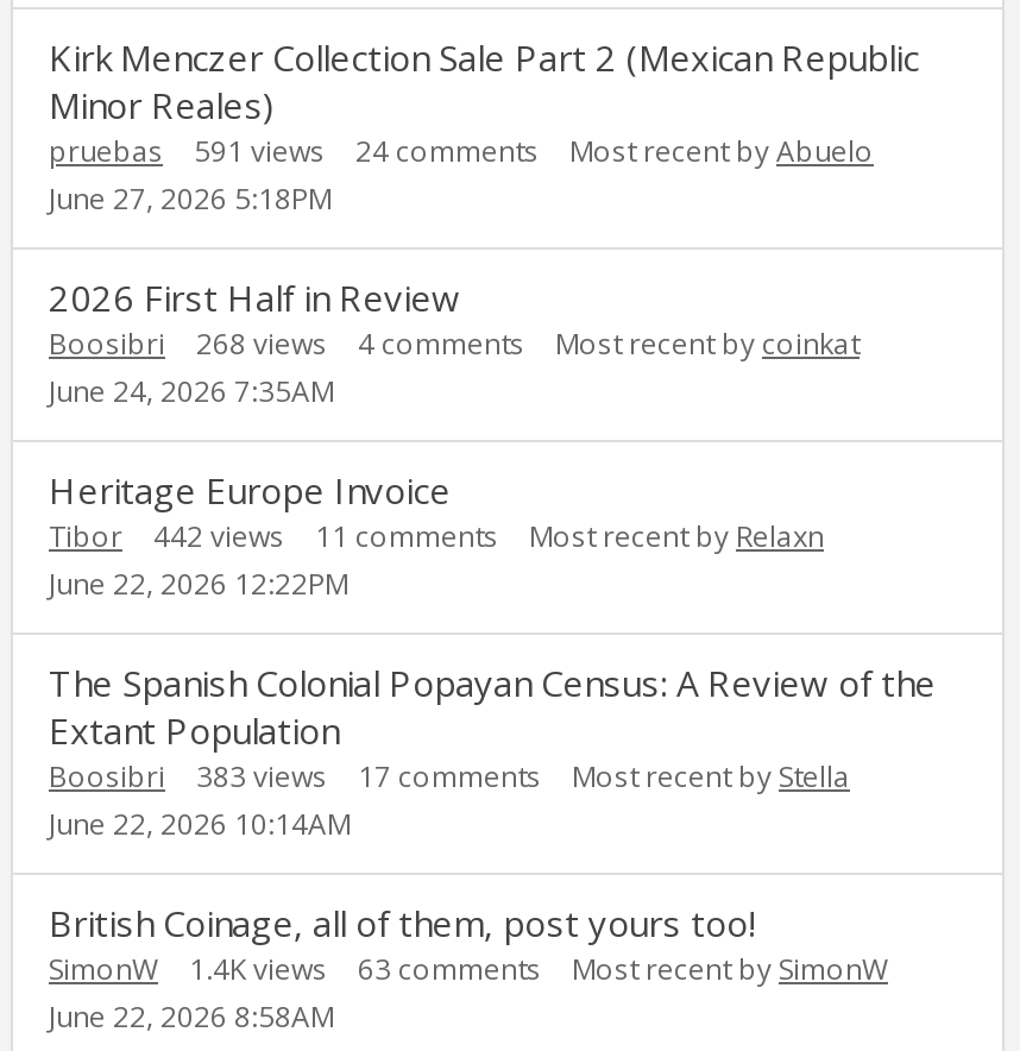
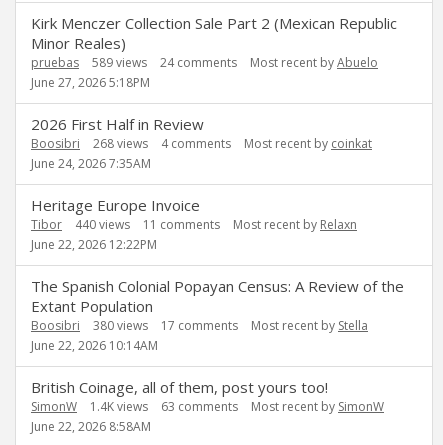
[49,131,874,171] pruebas 591 views 24 comments Most recent by Abuelo -> [31,54,378,71] pruebas 589 views 24 comments Most recent by Abuelo
[49,516,824,556] Tibor 442 views 11 comments Most recent by Relaxn -> [31,216,357,233] Tibor 440 views 11 comments Most recent by Relaxn
[49,756,850,797] Boosibri 383 views 17 comments Most recent by Stella -> [31,317,368,334] Boosibri 380 views 17 comments Most recent by Stella

